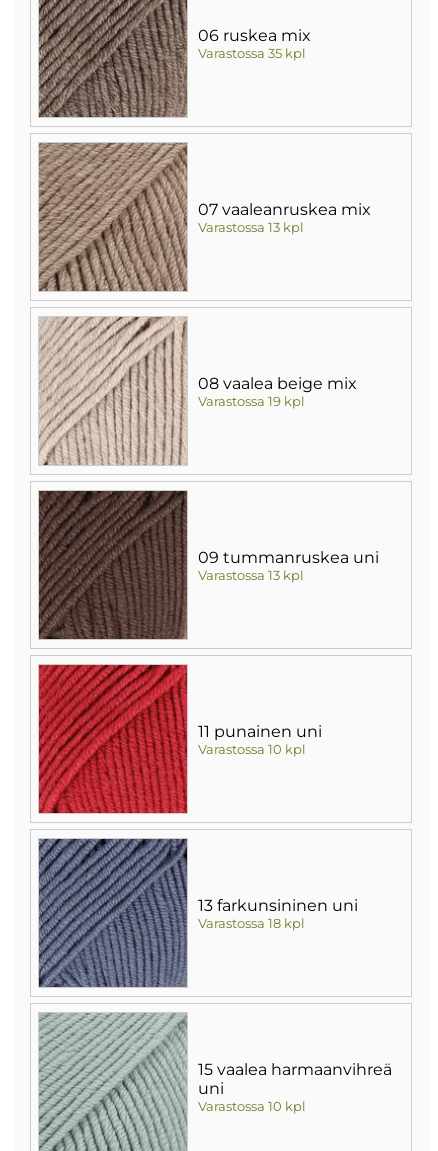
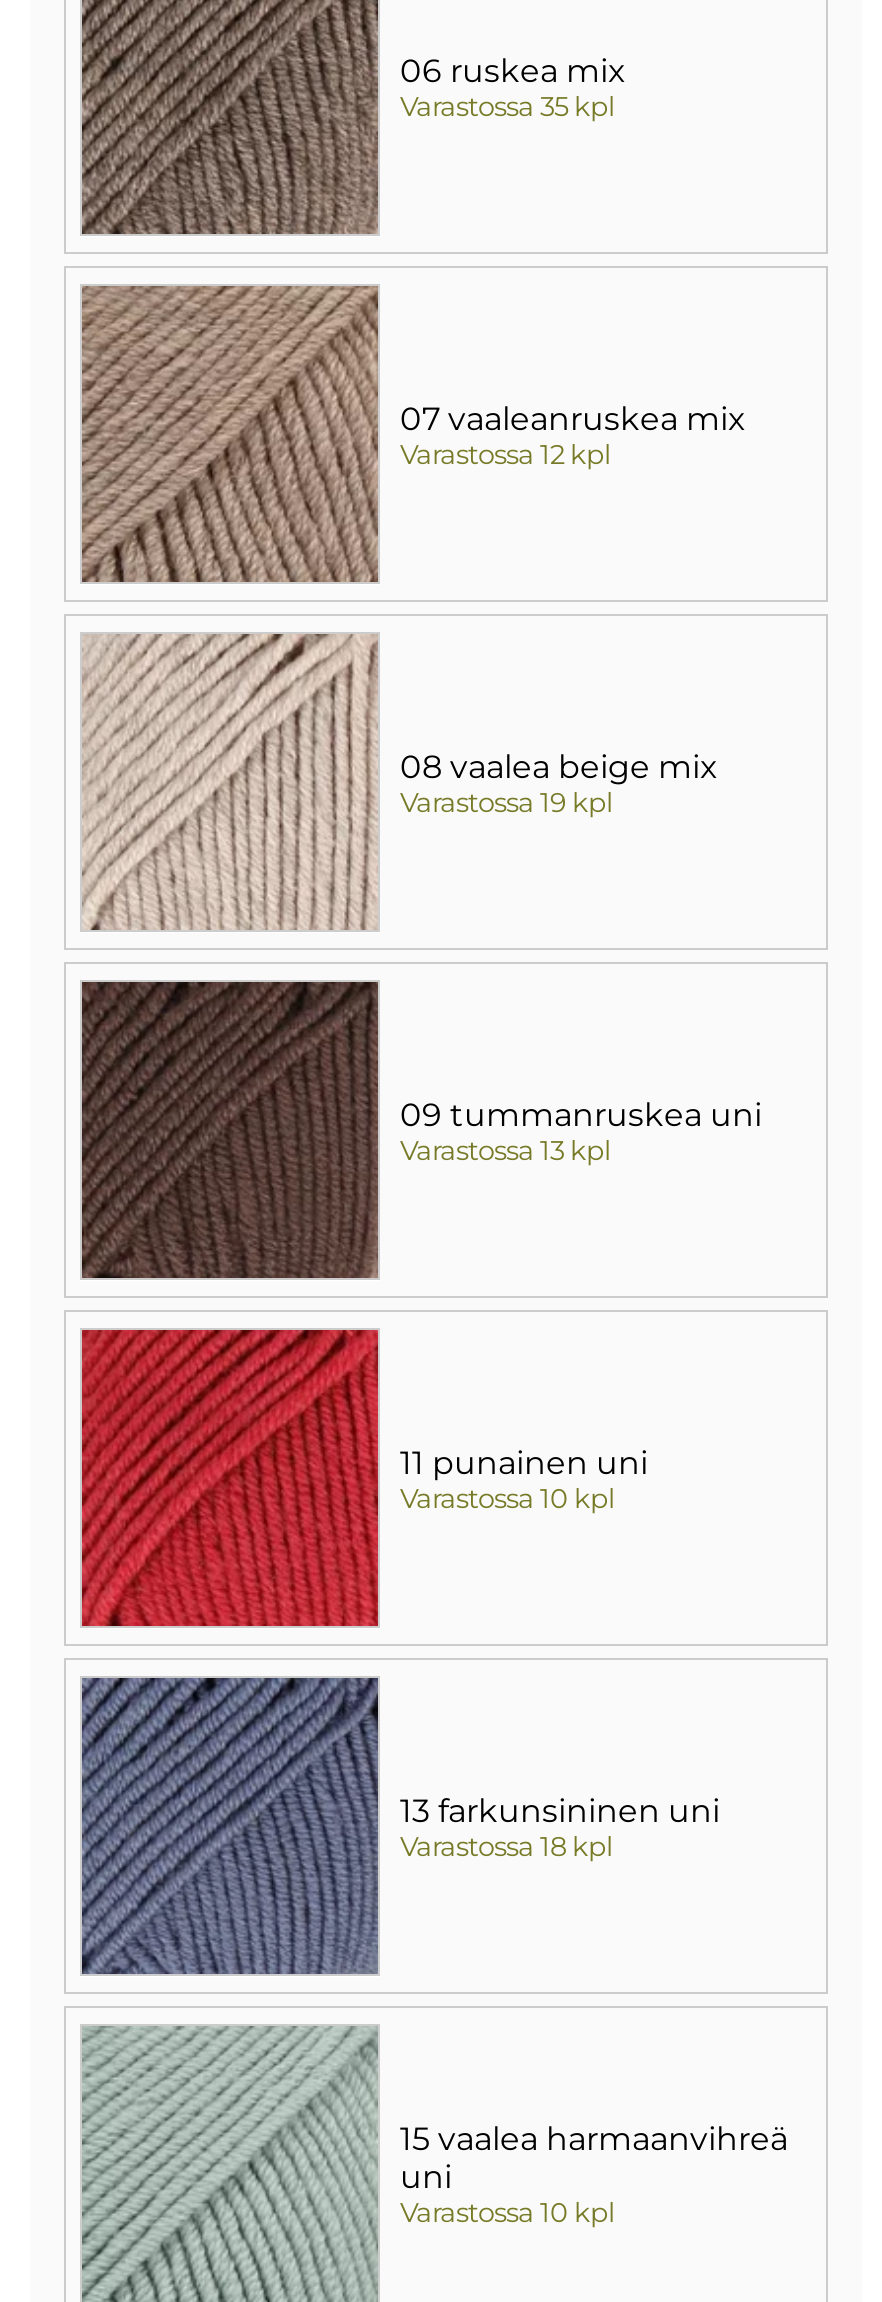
[198,219,304,235] Varastossa 13 kpl -> [400,438,612,470] Varastossa 12 kpl

